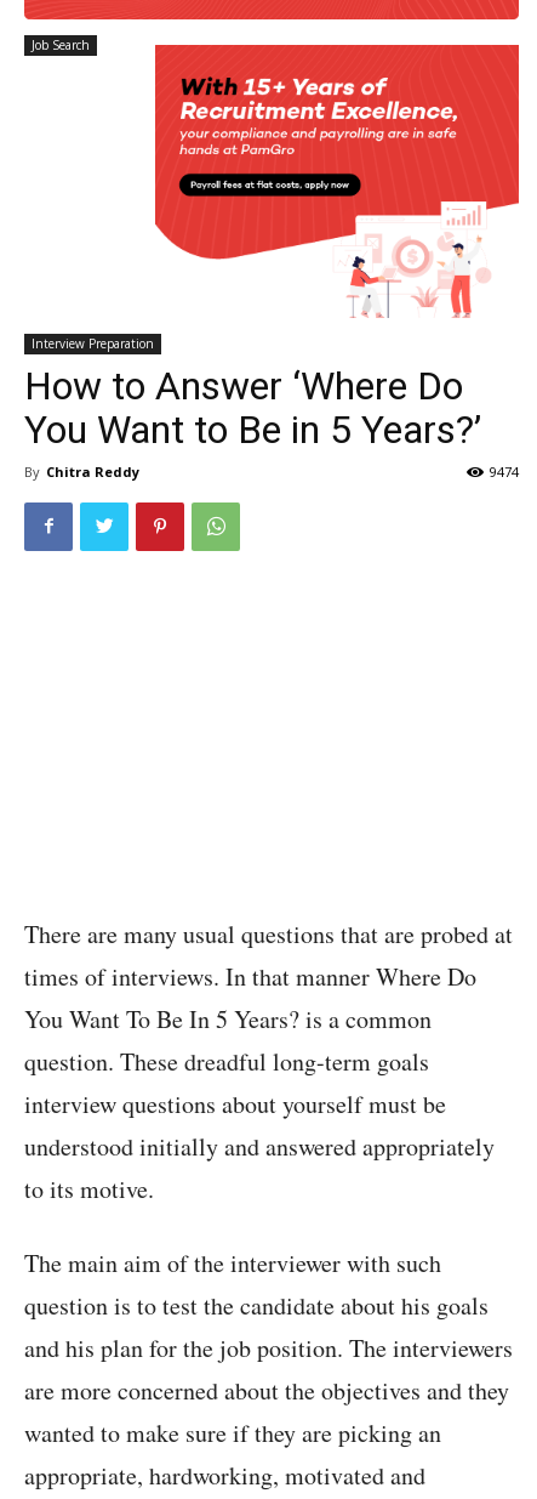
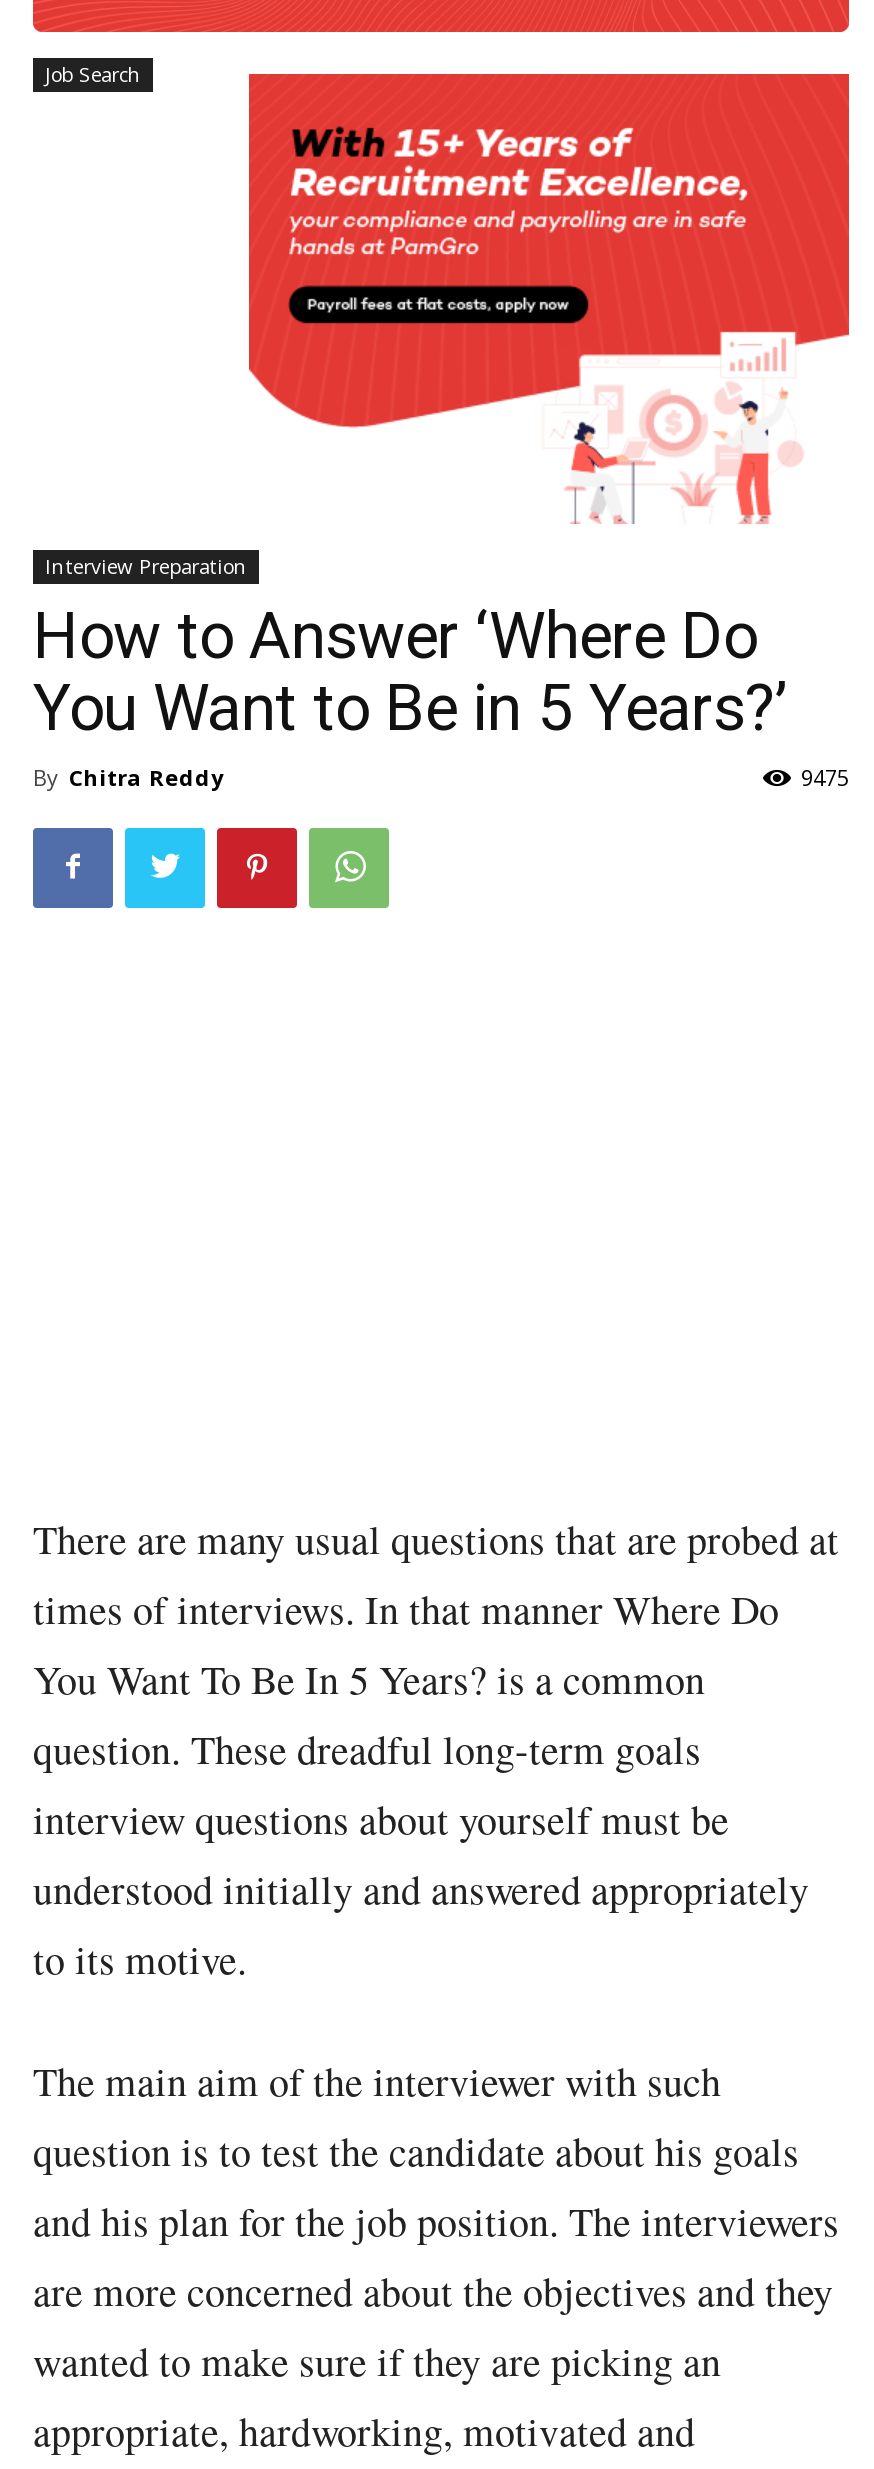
[490,462,519,480] 9474 -> [801,762,849,792] 9475

